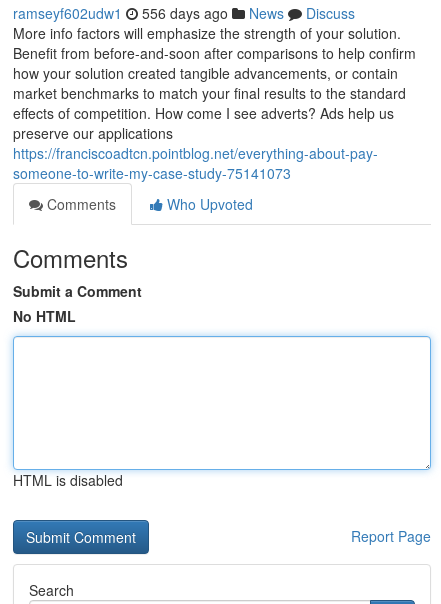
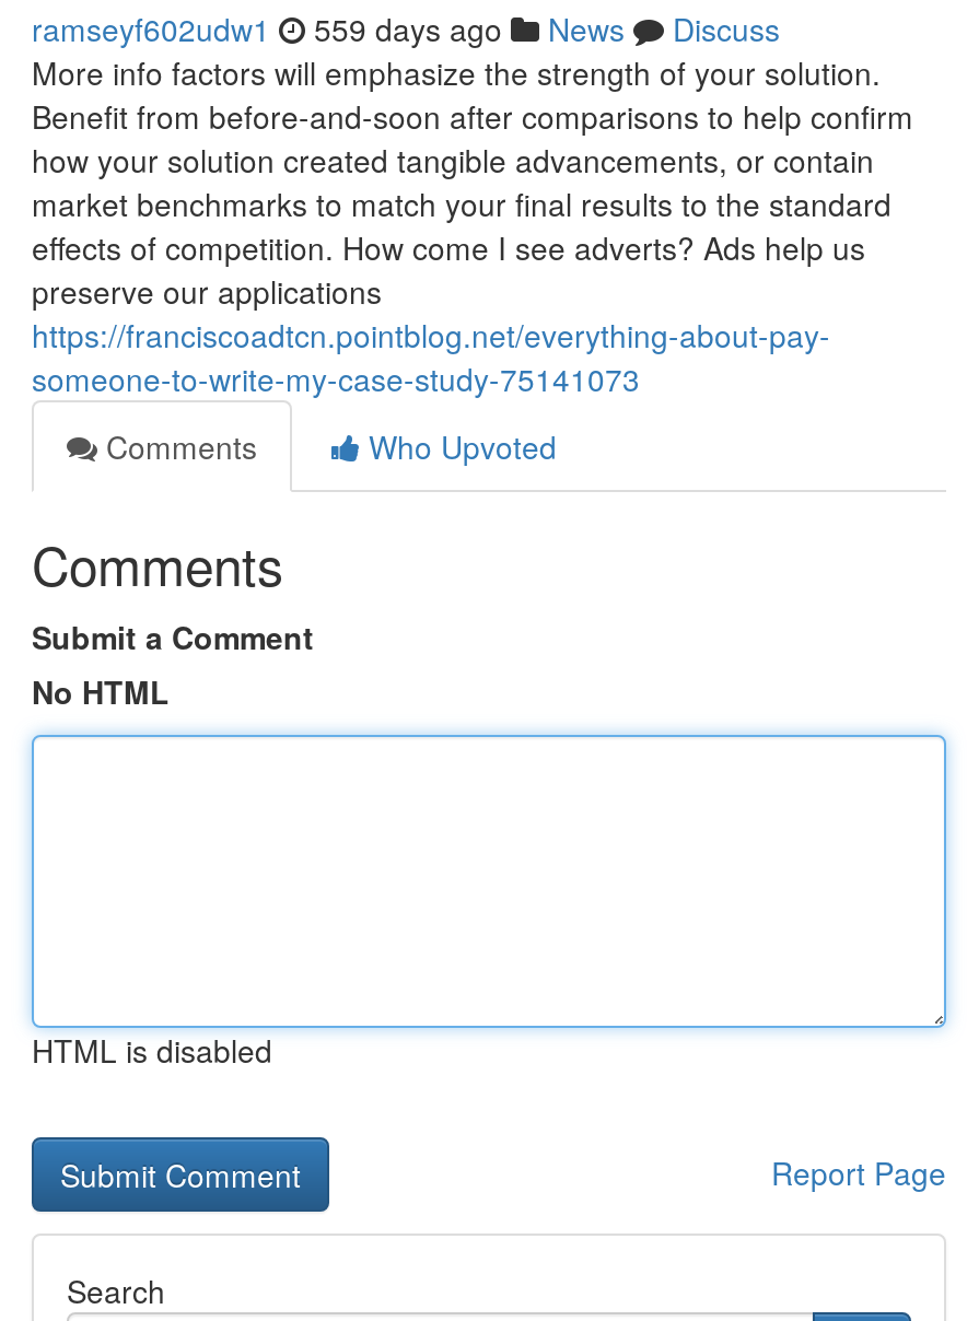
[13,3,355,23] ramseyf602udw1 556 days ago News Discuss -> [32,7,780,50] ramseyf602udw1 559 days ago News Discuss

